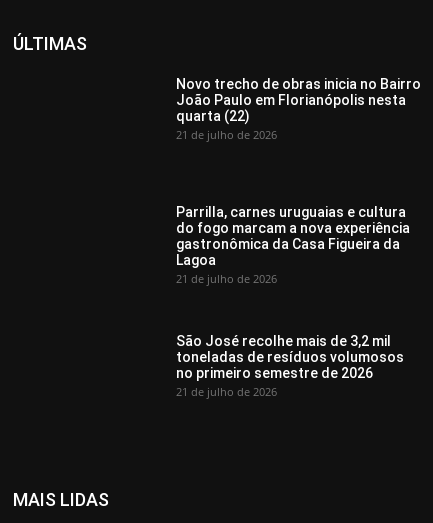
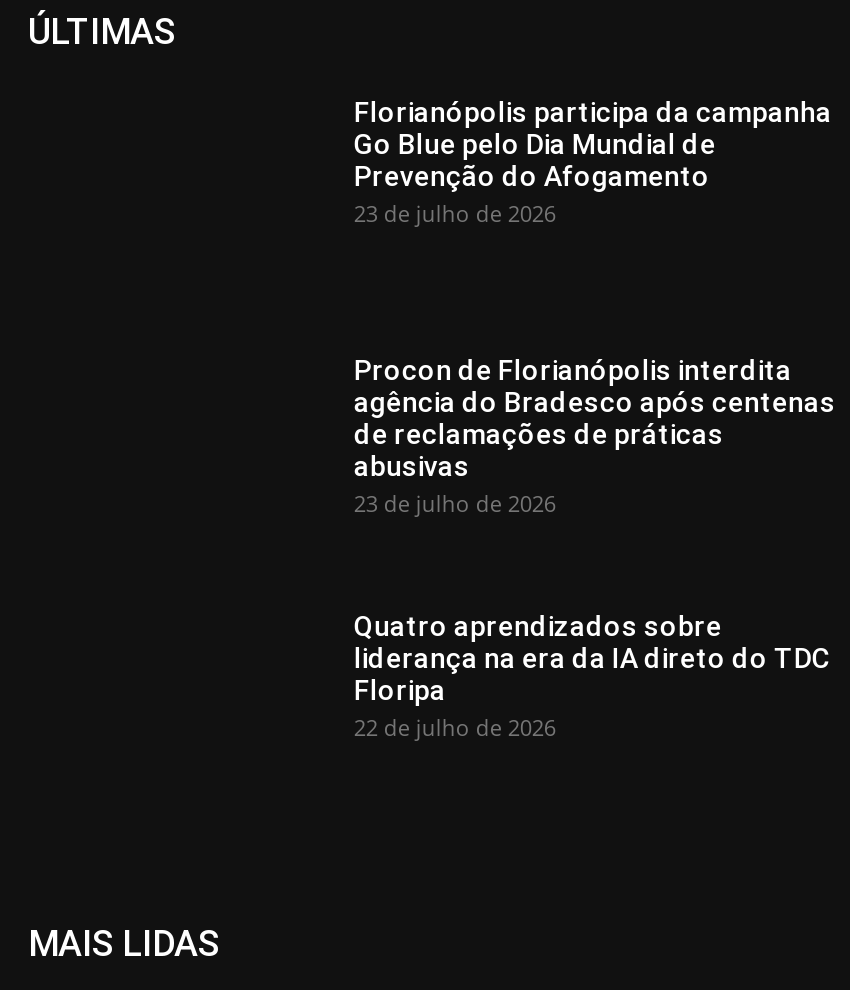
[176,75,421,141] Novo trecho de obras inicia no Bairro | João Paulo em Florianópolis nesta | quarta (22) | 21 de julho de 2026 -> [354,95,832,227] Florianópolis participa da campanha | Go Blue pelo Dia Mundial de | Prevenção do Afogamento | 23 de julho de 2026
[176,204,410,286] Parrilla, carnes uruguaias e cultura | do fogo marcam a nova experiência | gastronômica da Casa Figueira da | Lagoa | 21 de julho de 2026 -> [354,353,836,517] Procon de Florianópolis interdita | agência do Bradesco após centenas | de reclamações de práticas | abusivas | 23 de julho de 2026
[176,333,404,399] São José recolhe mais de 3,2 mil | toneladas de resíduos volumosos | no primeiro semestre de 2026 | 21 de julho de 2026 -> [354,610,830,742] Quatro aprendizados sobre | liderança na era da IA direto do TDC | Floripa | 22 de julho de 2026

